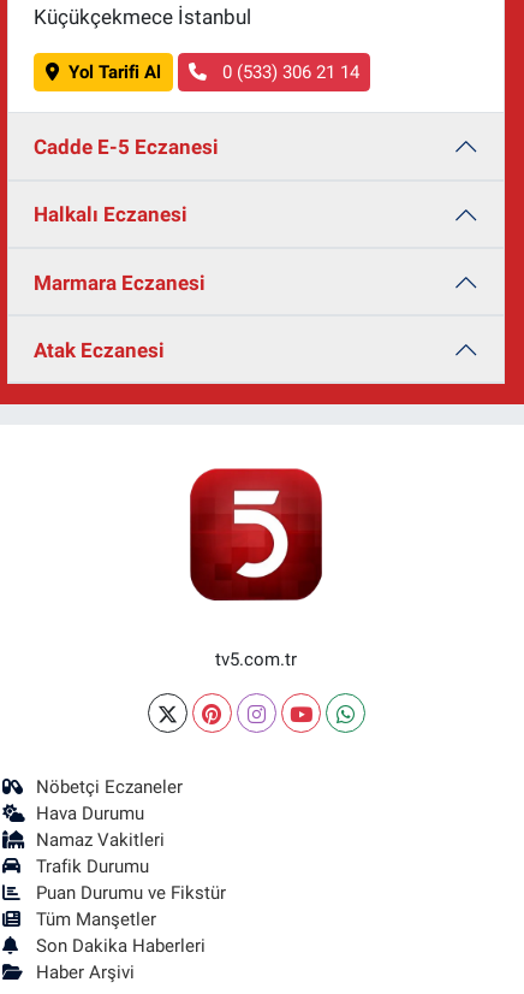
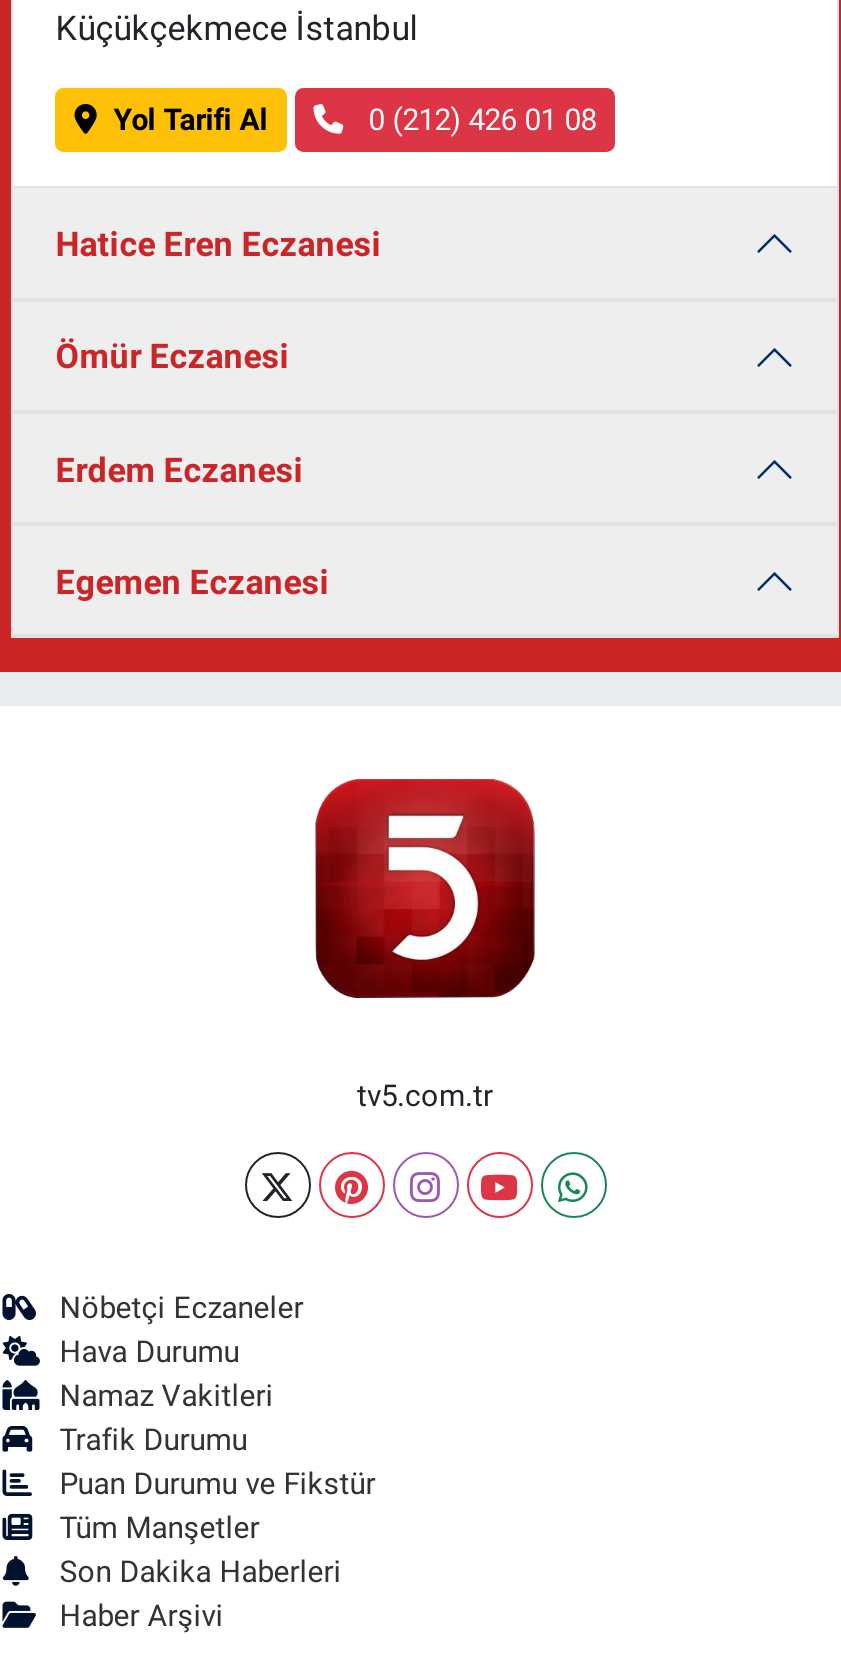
[217,62,359,83] 0 (533) 306 21 14 -> [361,102,597,138] 0 (212) 426 01 08
[34,135,219,159] Cadde E-5 Eczanesi -> [55,224,381,264] Hatice Eren Eczanesi
[34,203,188,227] Halkalı Eczanesi -> [55,337,289,377] Ömür Eczanesi
[34,270,206,294] Marmara Eczanesi -> [55,449,303,489] Erdem Eczanesi
[34,338,165,362] Atak Eczanesi -> [55,562,329,602] Egemen Eczanesi

